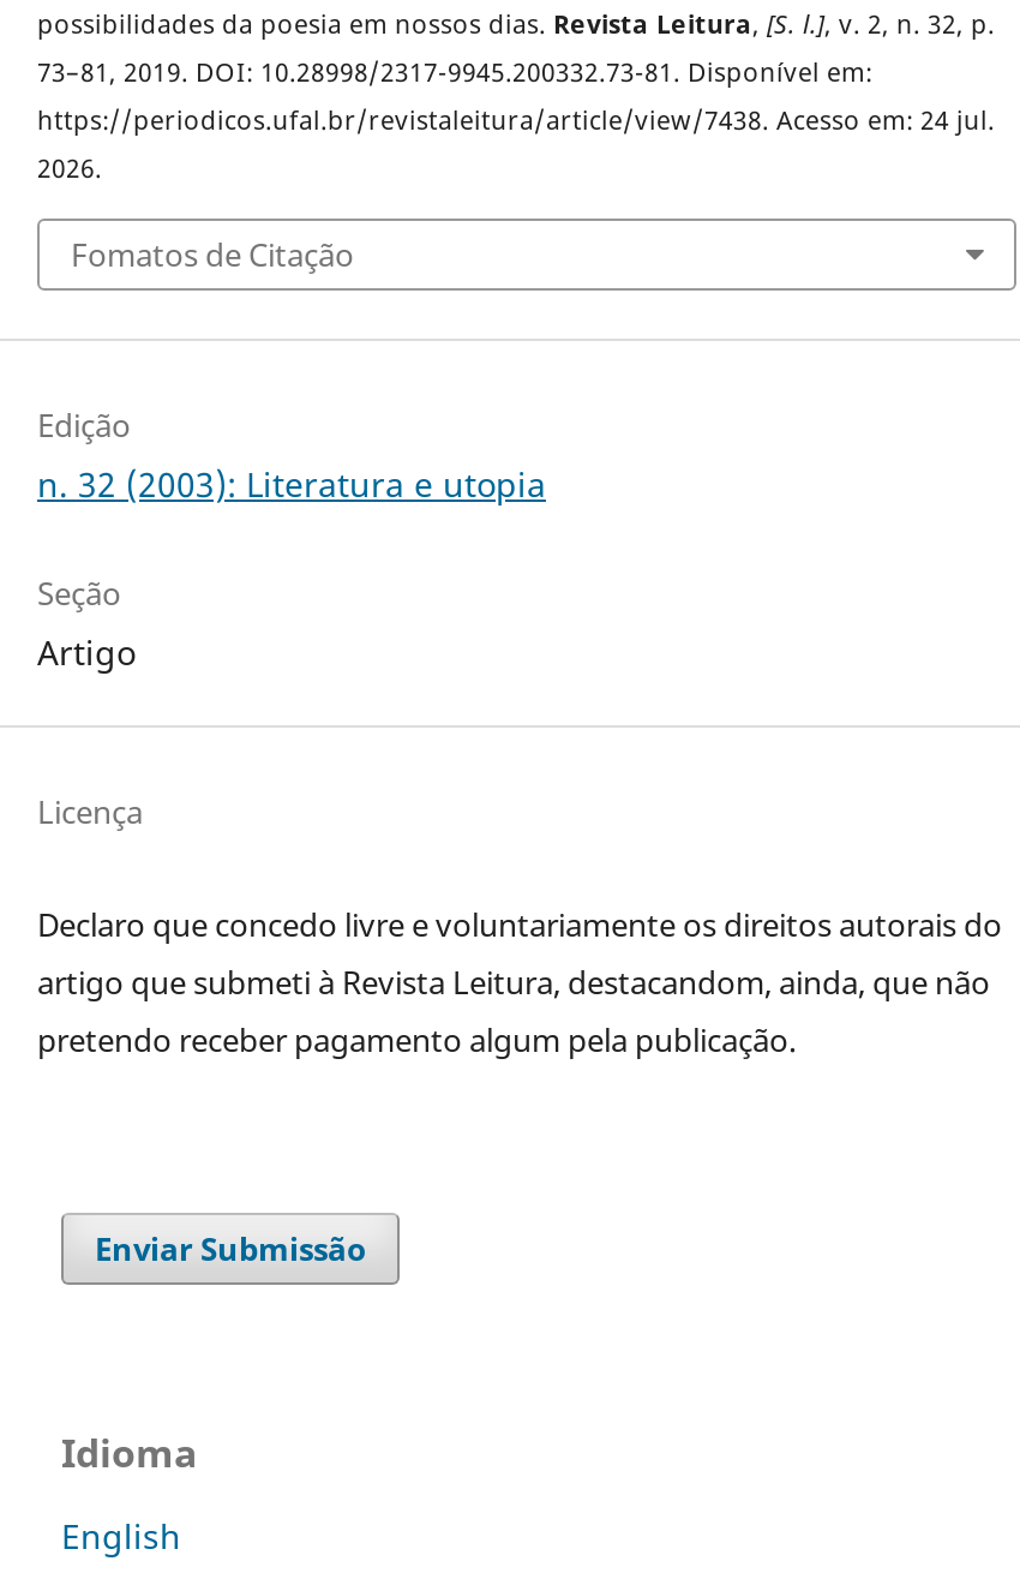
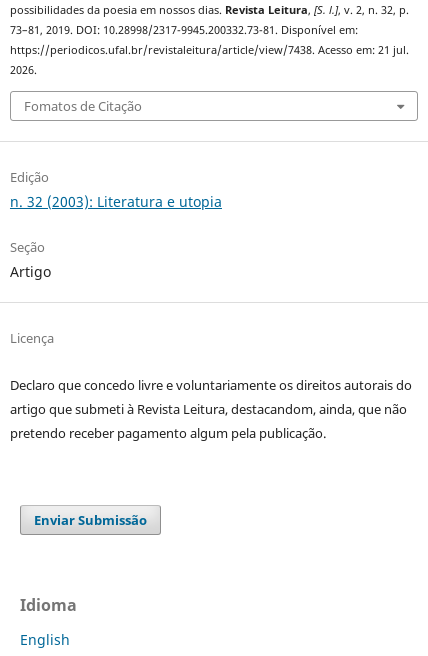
[37,104,995,137] https://periodicos.ufal.br/revistaleitura/article/view/7438. Acesso em: 24 jul. -> [10,43,409,57] https://periodicos.ufal.br/revistaleitura/article/view/7438. Acesso em: 21 jul.

